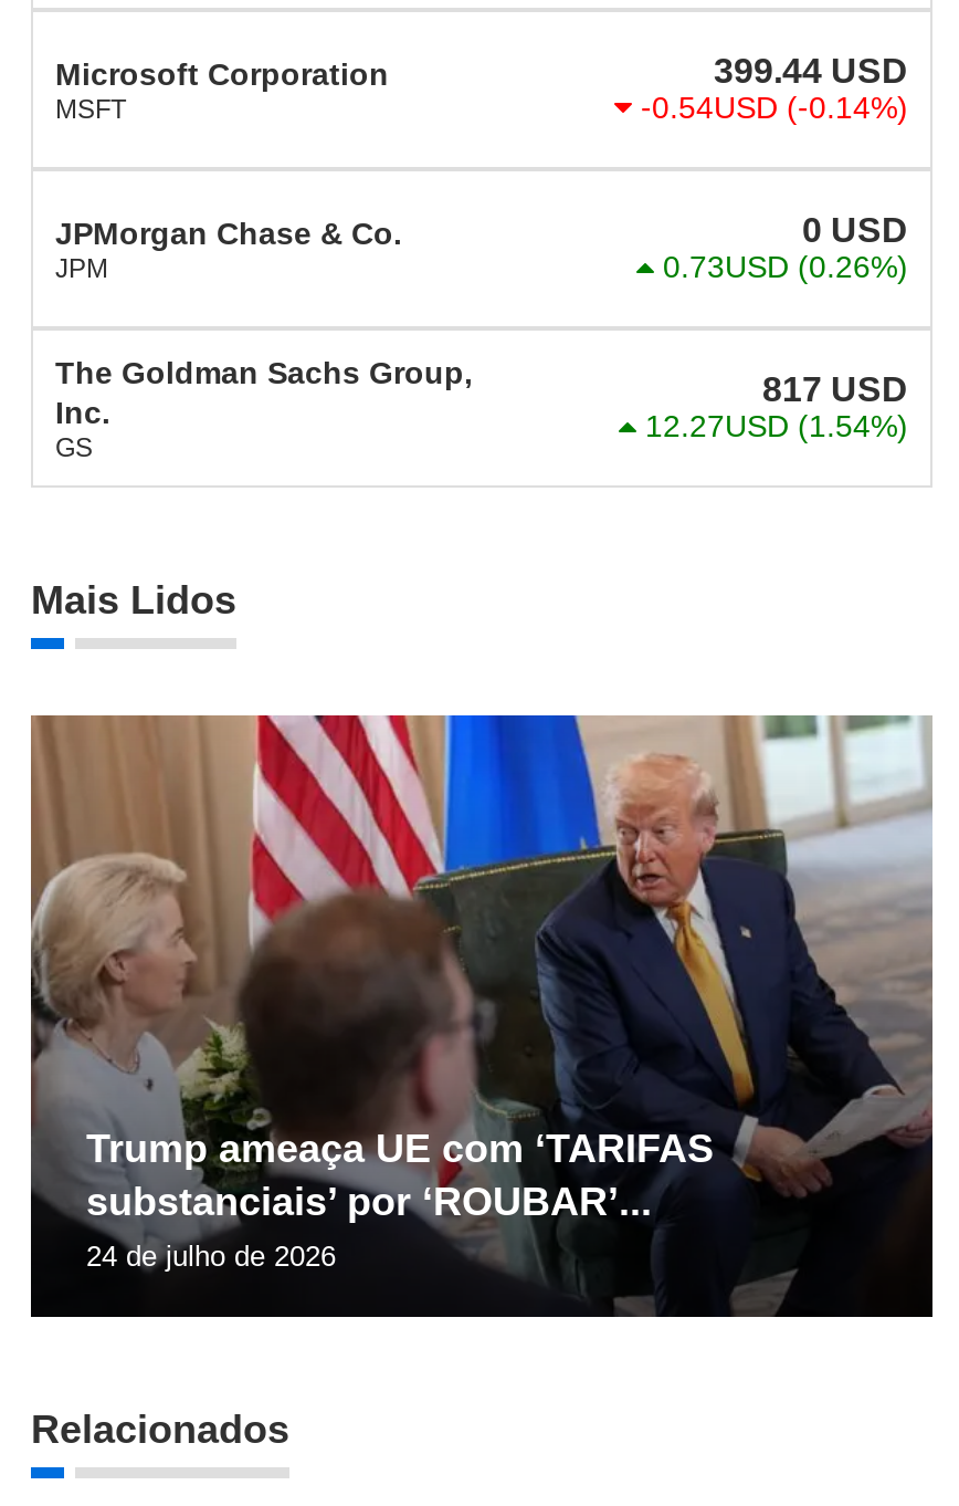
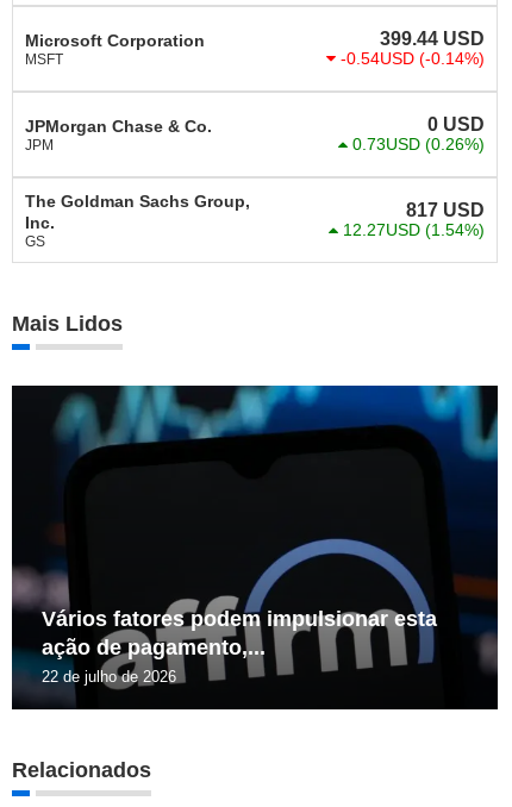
[29,713,935,1317] [image] | Trump ameaça UE com ‘TARIFAS | substanciais’ por ‘ROUBAR’... | 24 de julho de 2026 -> [11,384,499,708] [image] | Vários fatores podem impulsionar esta | ação de pagamento,... | 22 de julho de 2026

